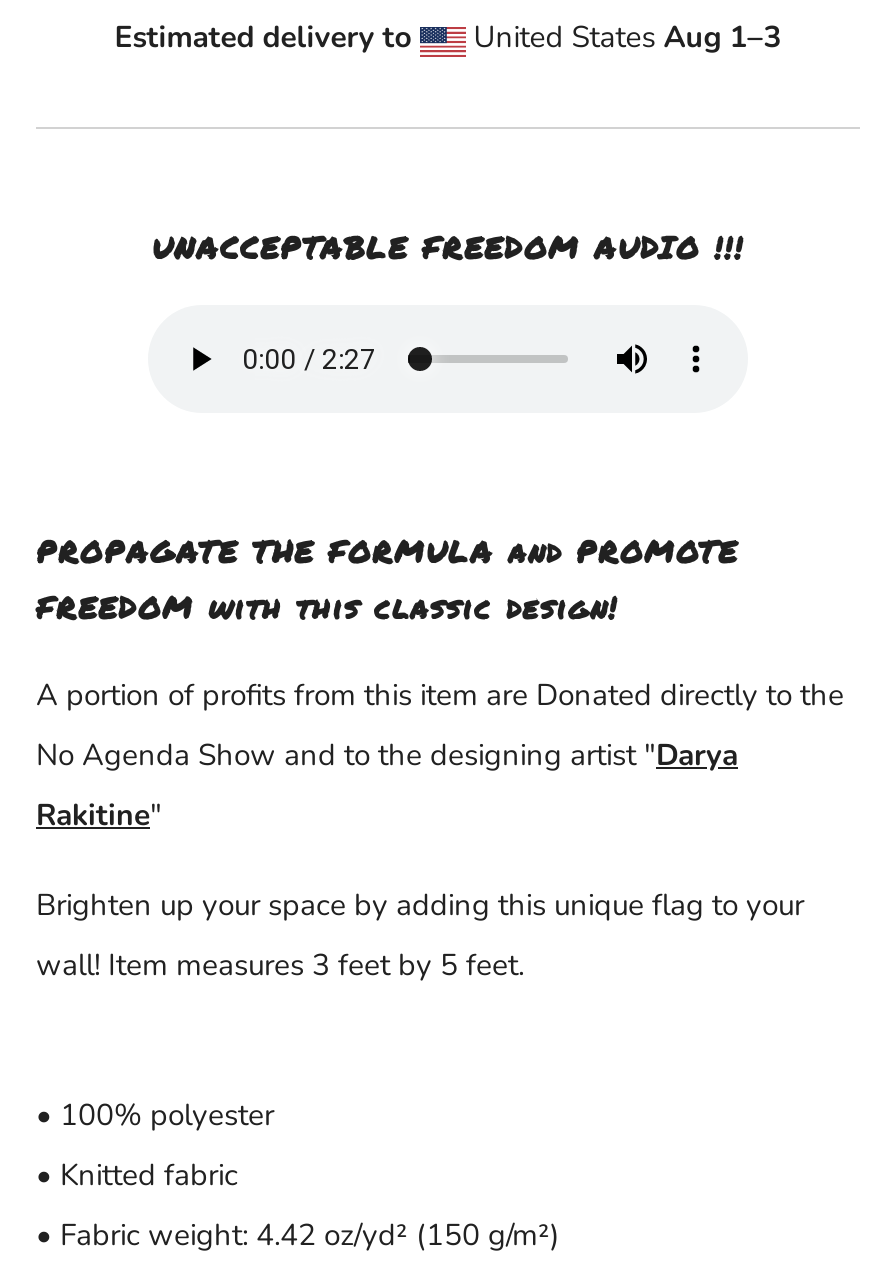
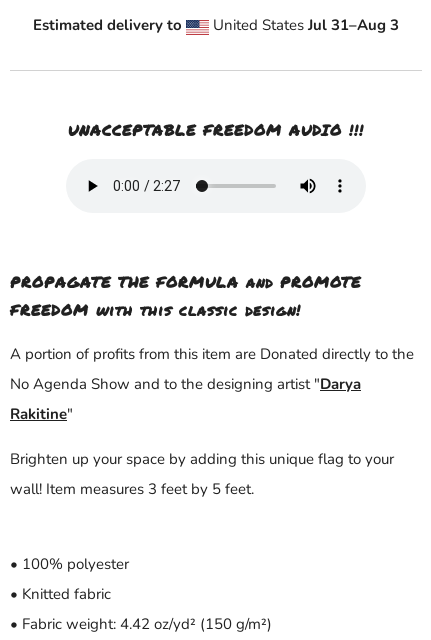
[466,17,782,57] United States Aug 1–3 -> [209,15,399,35] United States Jul 31–Aug 3

